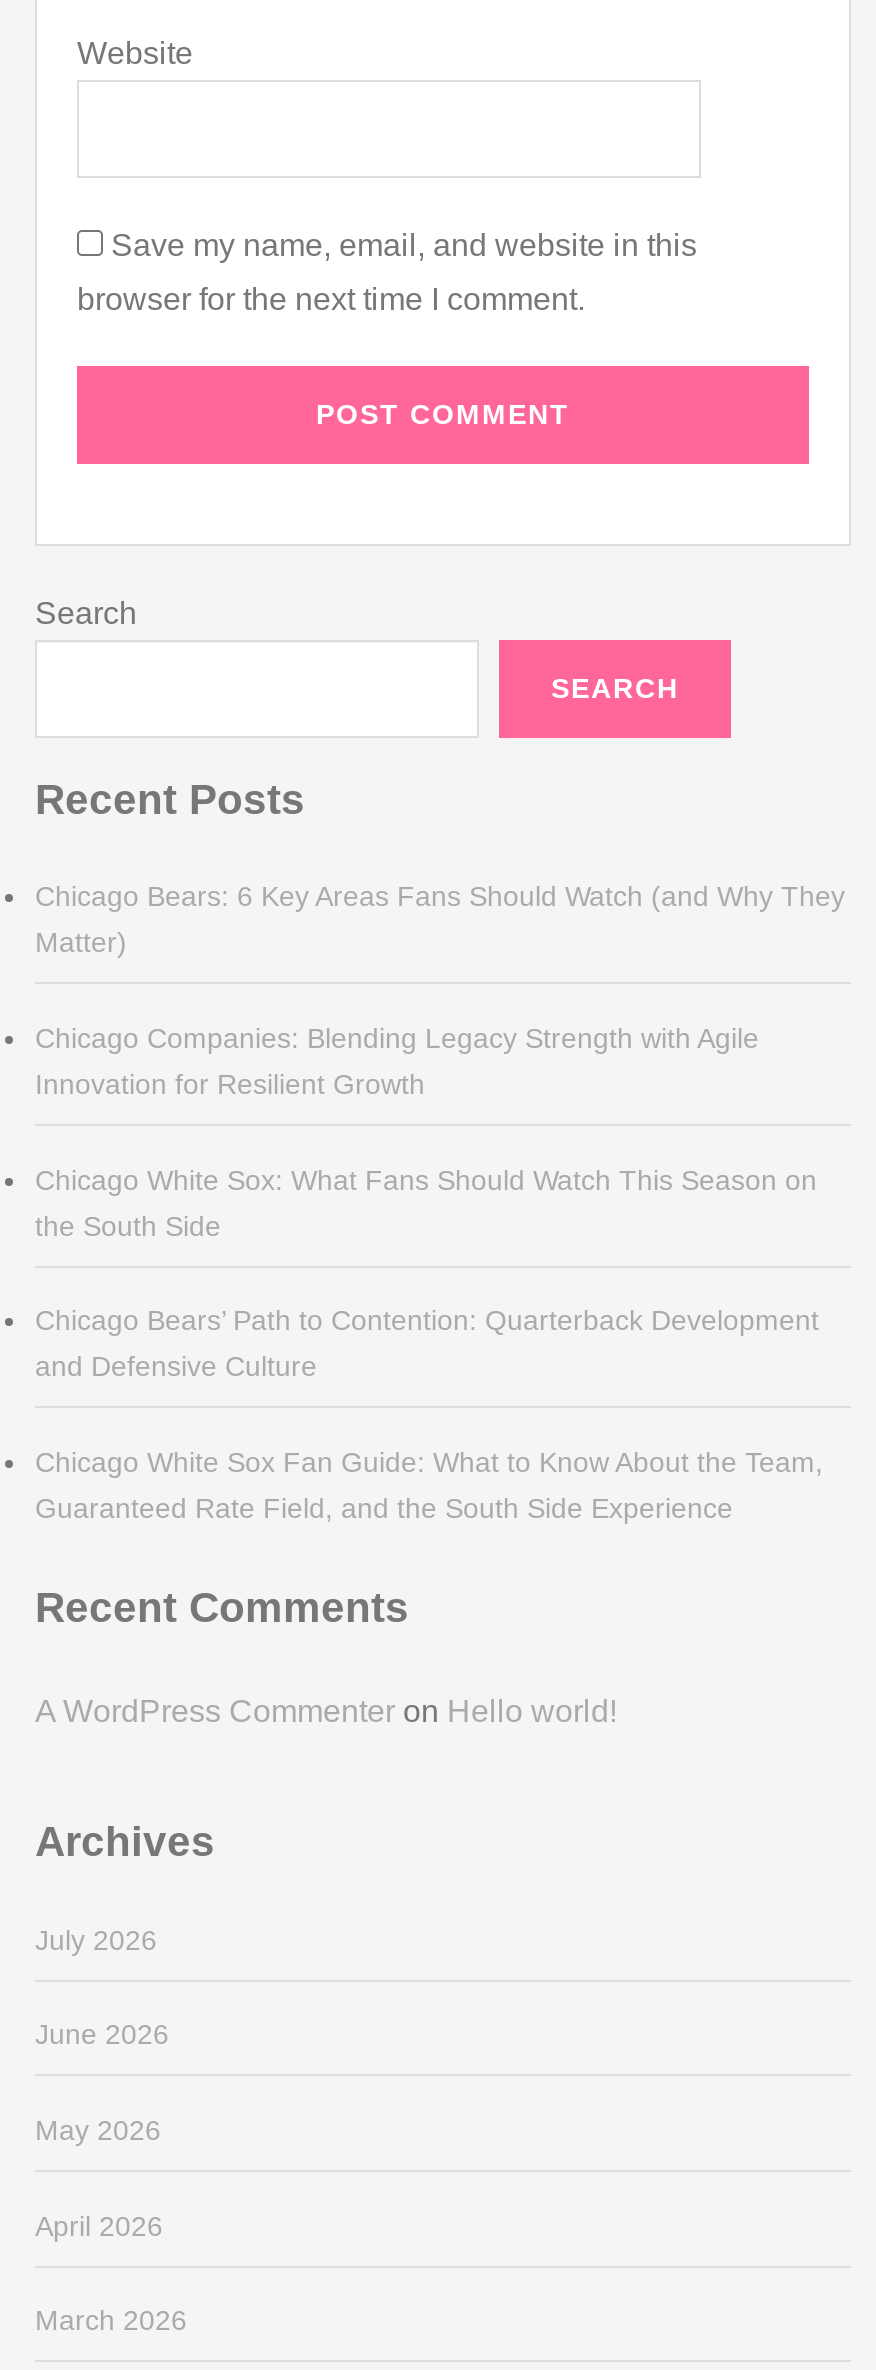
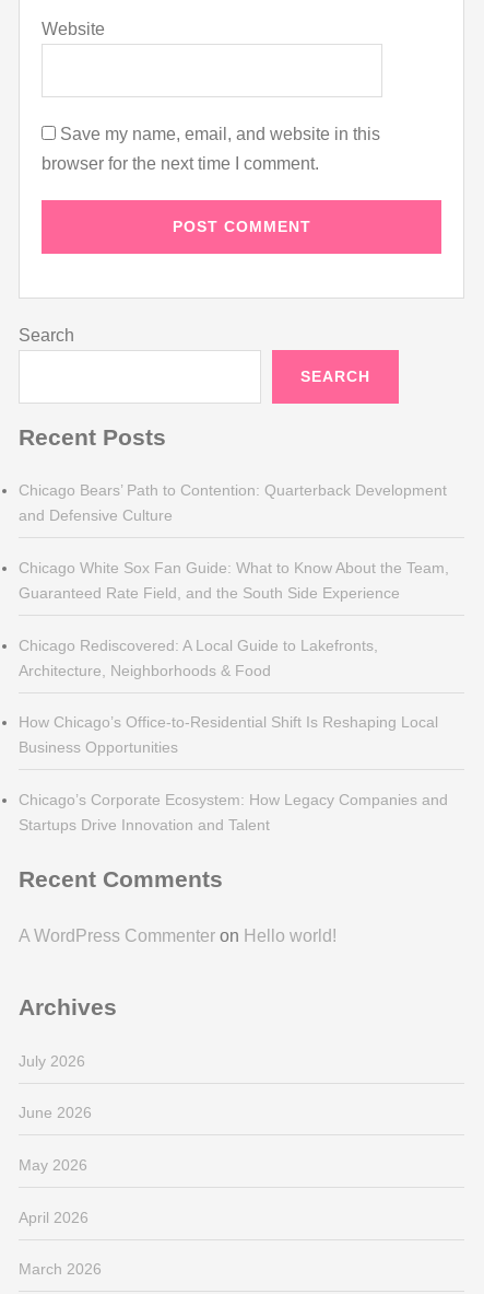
[35,880,845,1241] Chicago Bears: 6 Key Areas Fans Should Watch (and Why They | Matter) | Chicago Companies: Blending Legacy Strength with Agile | Innovation for Resilient Growth | Chicago White Sox: What Fans Should Watch This Season on | the South Side -> none
moved [35,1305,823,1524] -> [19,482,449,601]: Chicago Bears’ Path to Contention: Quarterback Development | and Defensive Culture | Chicago White Sox Fan Guide: What to Know About the Team, | Guaranteed Rate Field, and the South Side Experience
none -> [19,636,448,833] Chicago Rediscovered: A Local Guide to Lakefronts, | Architecture, Neighborhoods & Food | How Chicago’s Office-to-Residential Shift Is Reshaping Local | Business Opportunities | Chicago’s Corporate Ecosystem: How Legacy Companies and | Startups Drive Innovation and Talent

